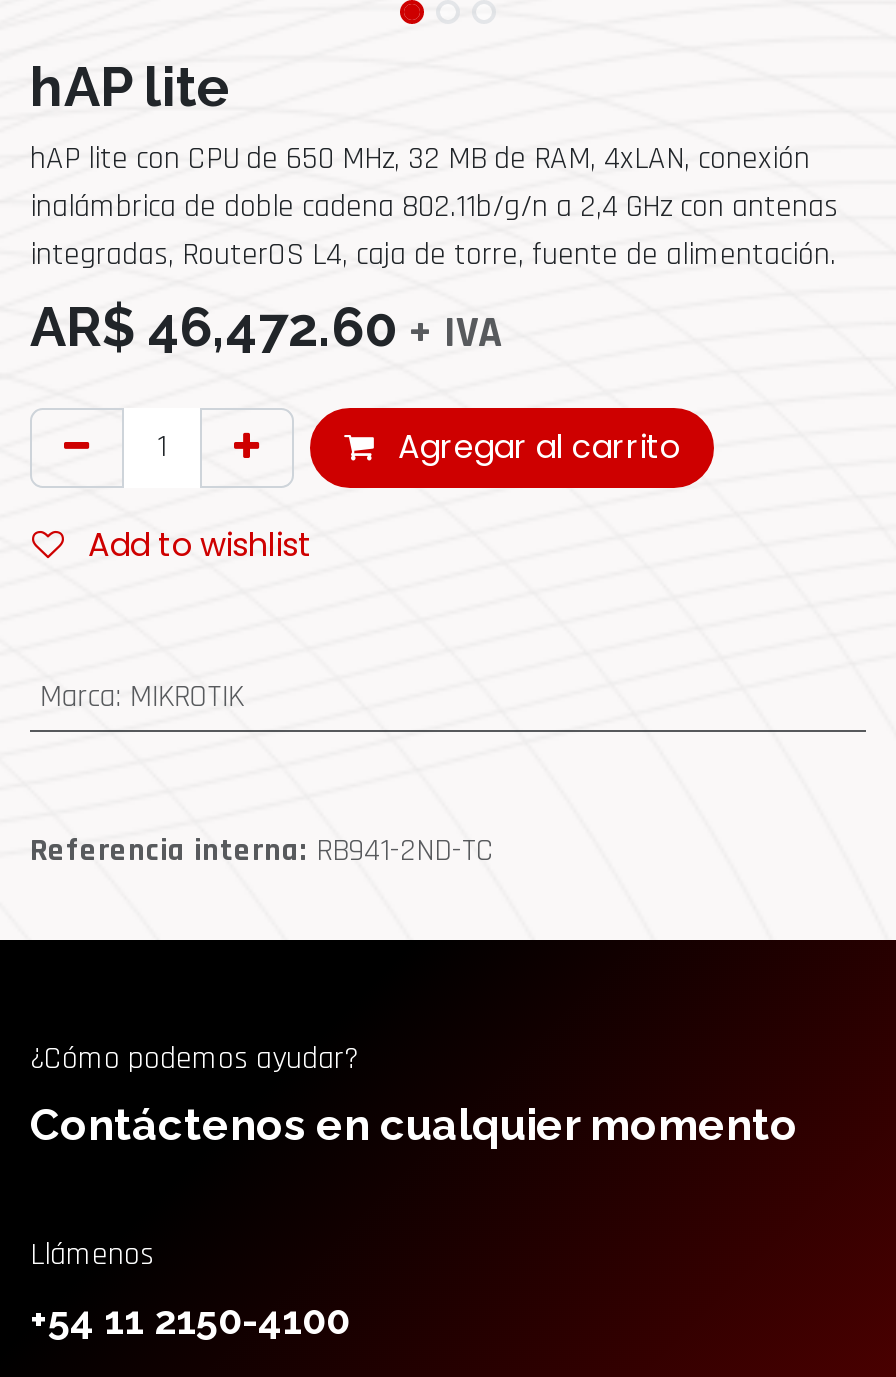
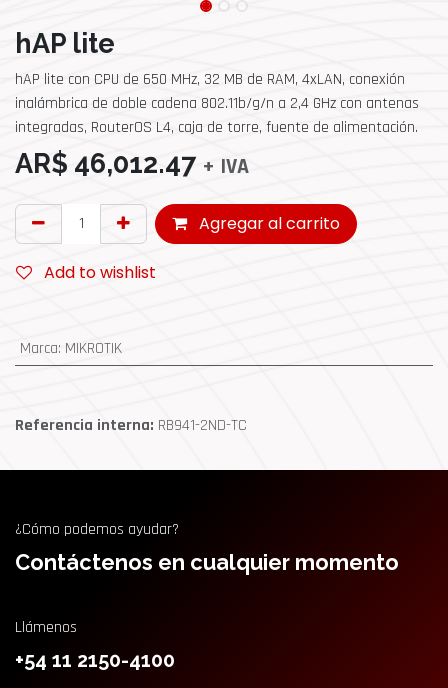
[30,296,502,362] AR$46,472.60 + IVA -> [15,148,249,181] AR$46,012.47 + IVA

